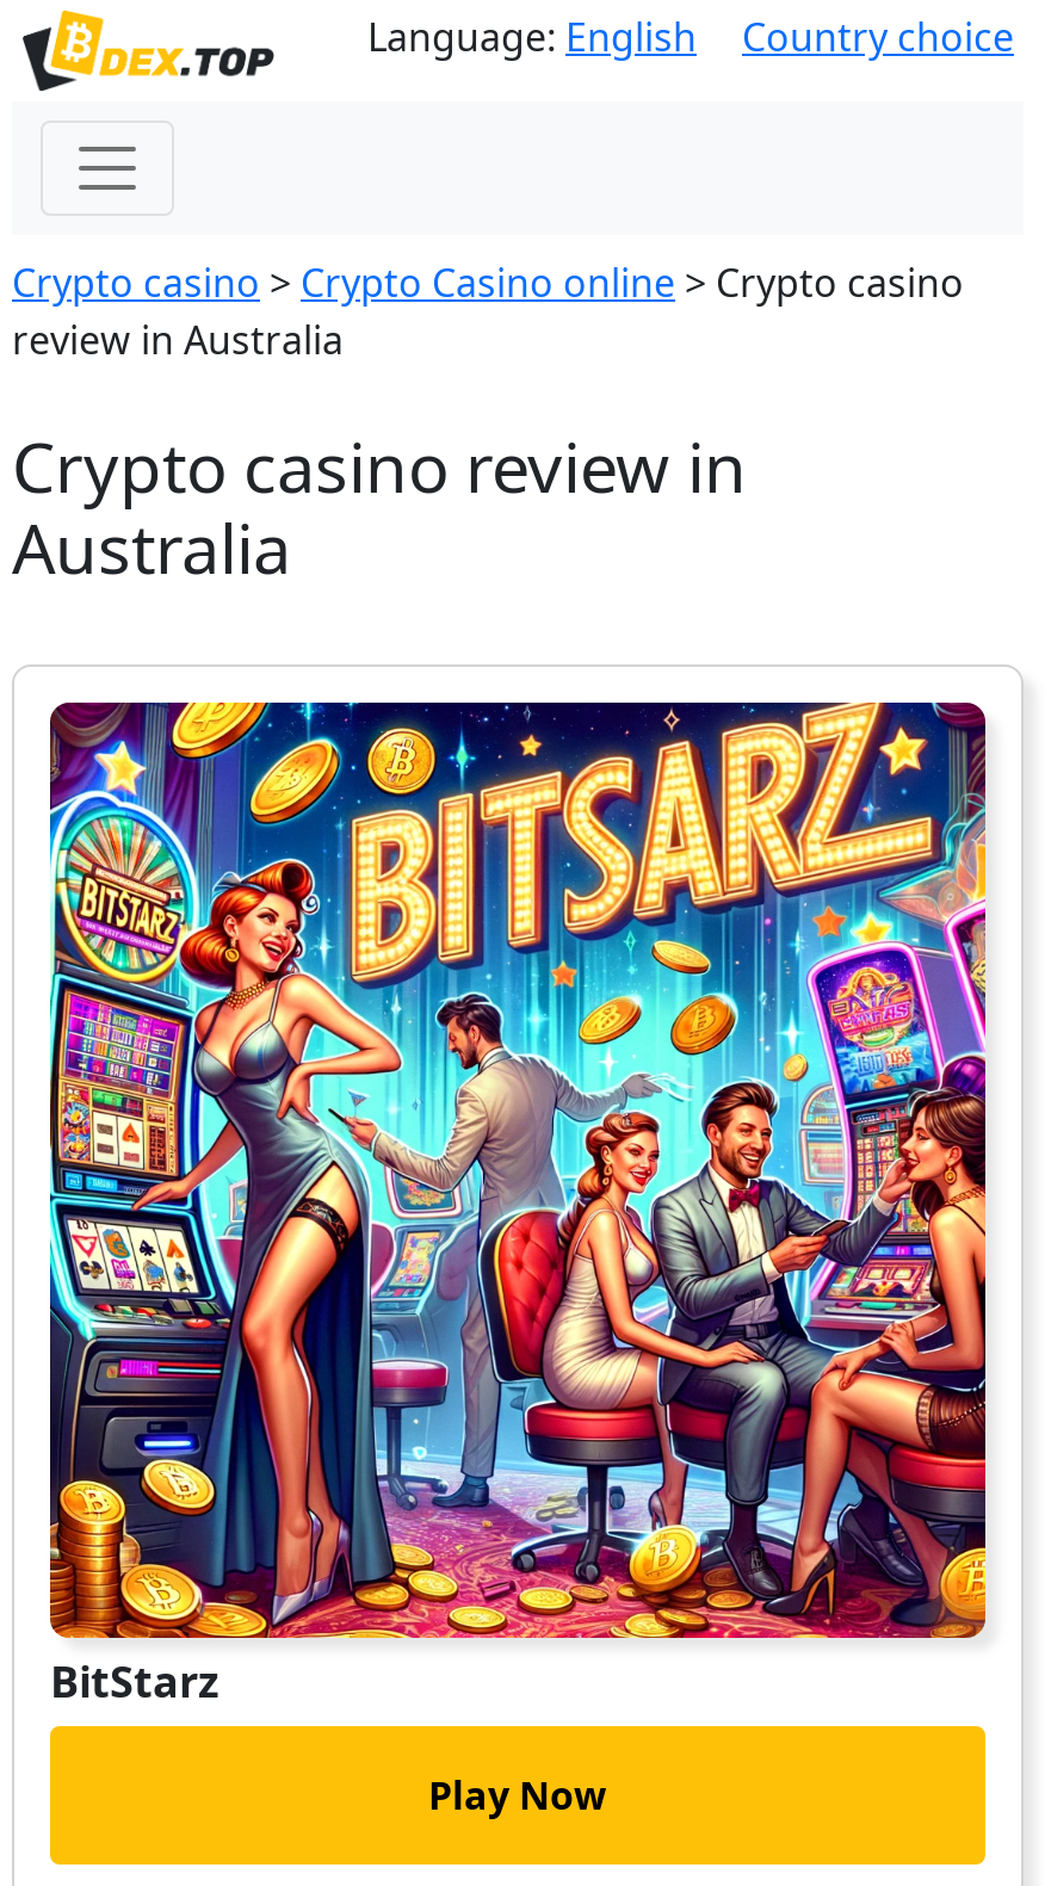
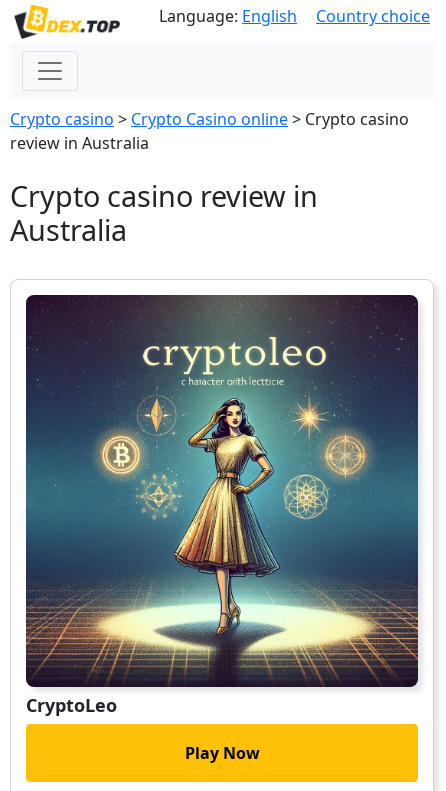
[48,700,988,1709] [image] | BitStarz -> [25,294,419,717] [image] | CryptoLeo

